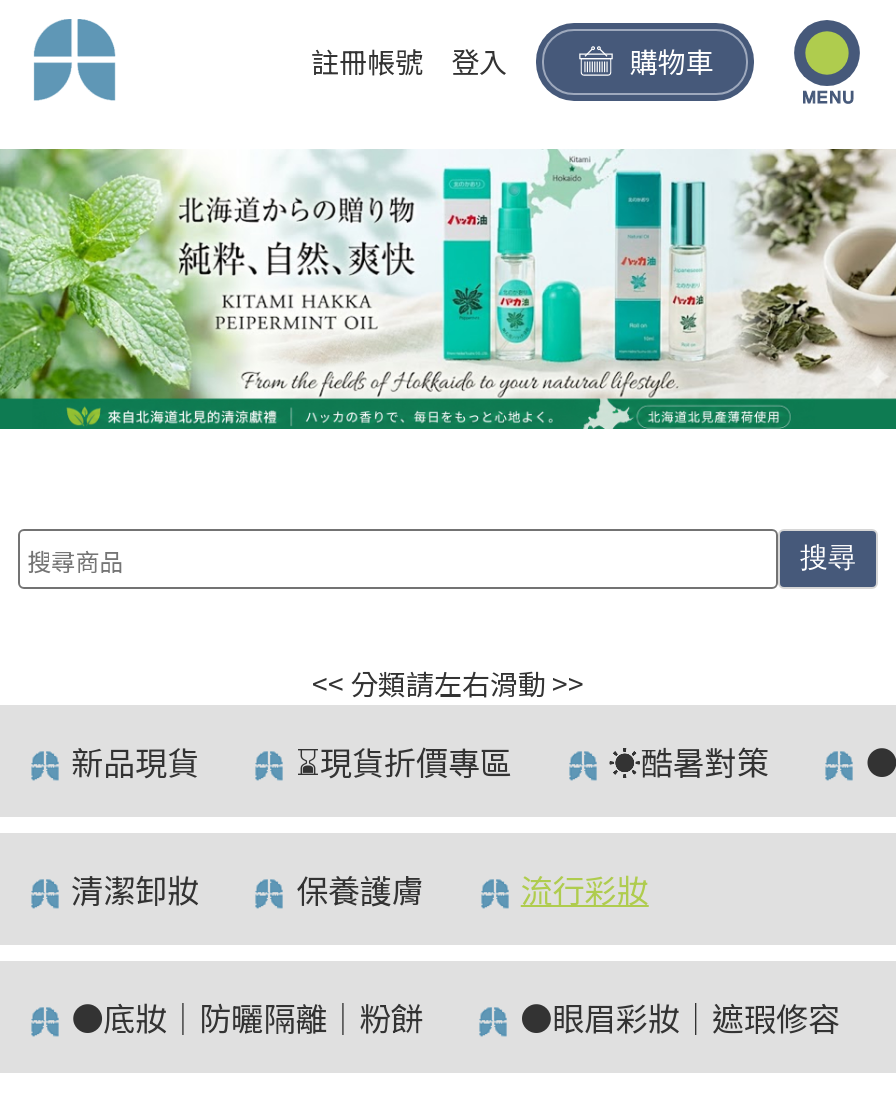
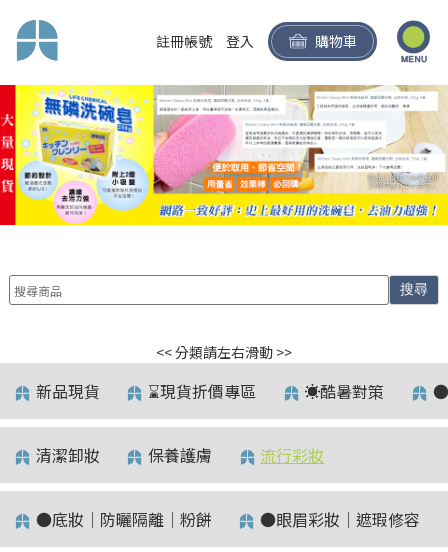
[6,147,890,431] [image] -> [3,84,445,226] [image]

